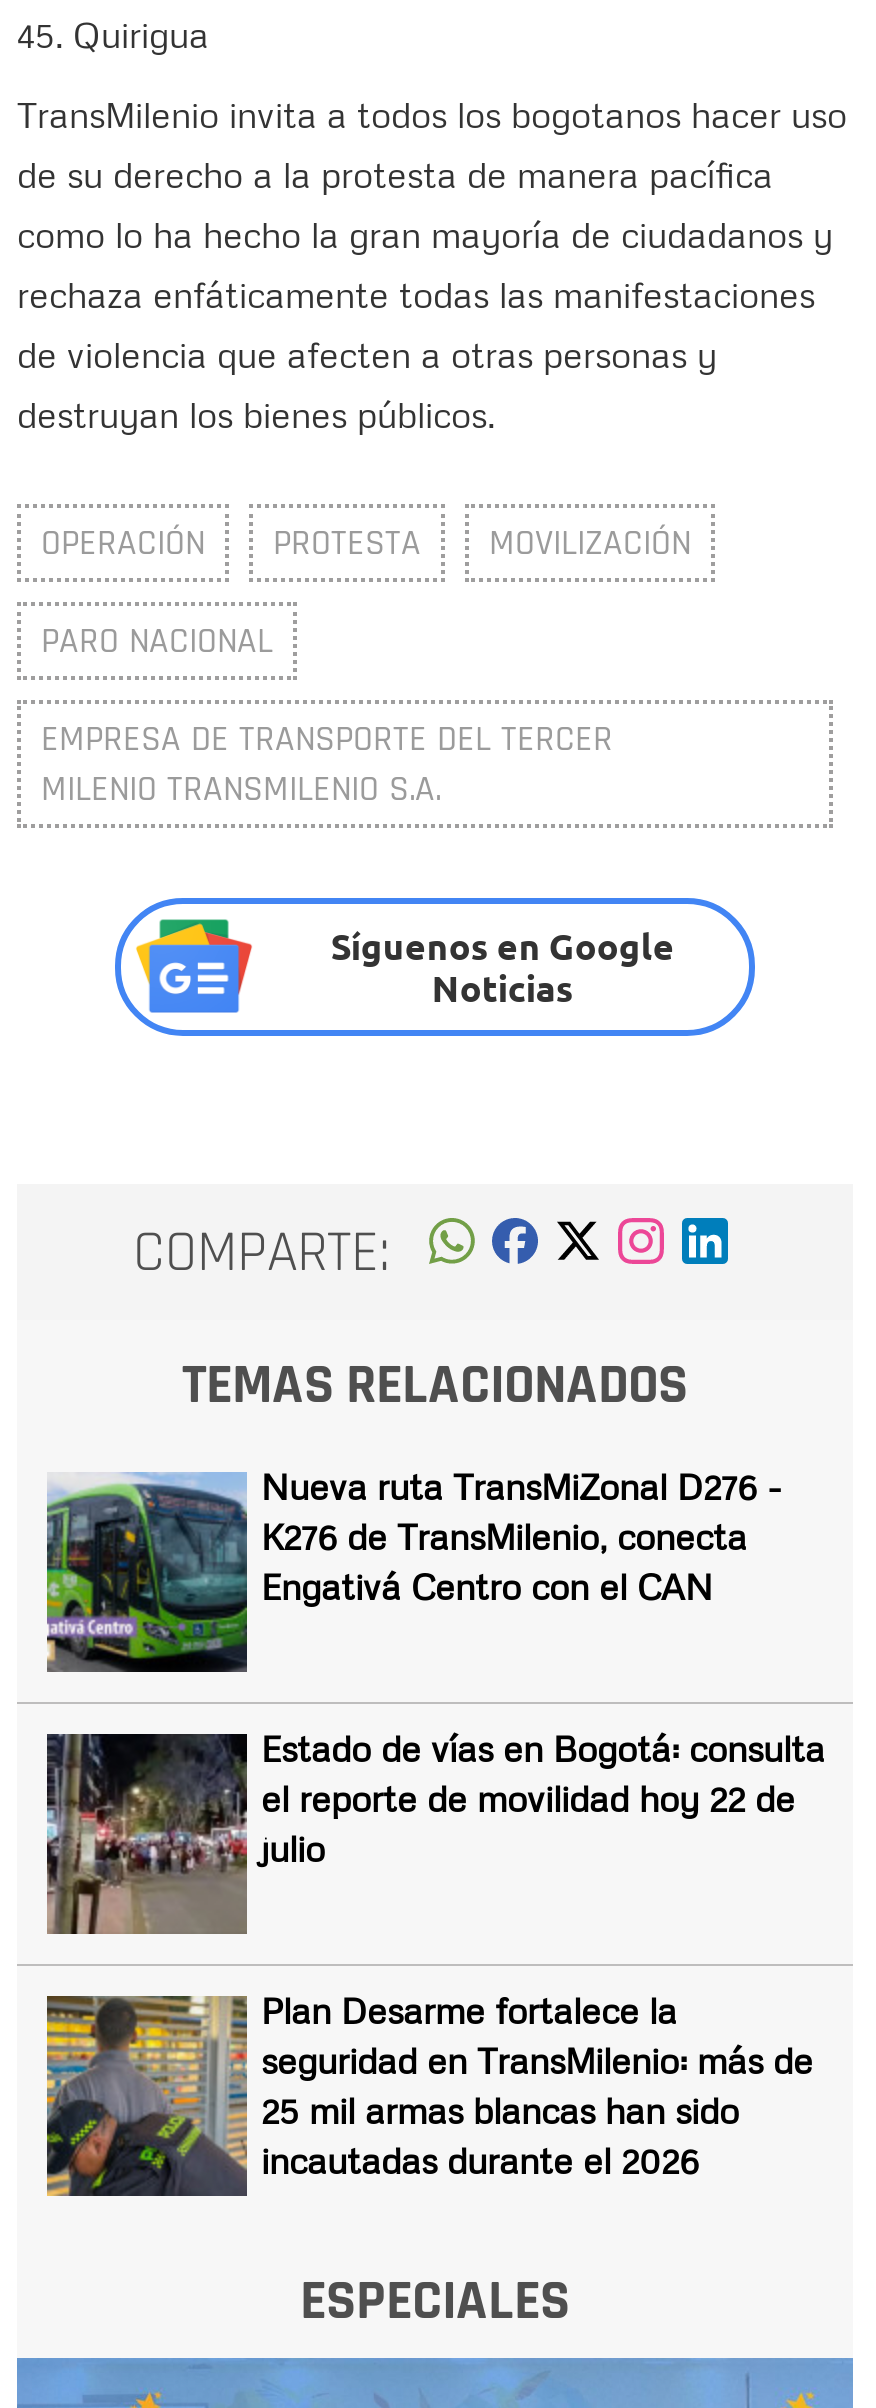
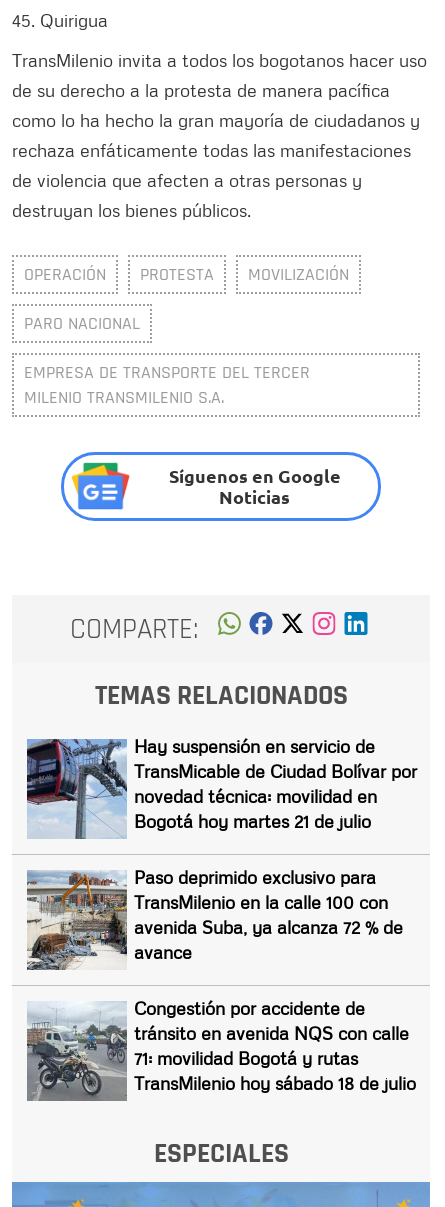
[45,1465,781,1674] [image] | Nueva ruta TransMiZonal D276 - | K276 de TransMilenio, conecta | Engativá Centro con el CAN -> [26,735,417,840] [image] | Hay suspensión en servicio de | TransMicable de Ciudad Bolívar por | novedad técnica: movilidad en | Bogotá hoy martes 21 de julio
[45,1727,825,1936] [image] | Estado de vías en Bogotá: consulta | el reporte de movilidad hoy 22 de | julio -> [26,866,403,971] [image] | Paso deprimido exclusivo para | TransMilenio en la calle 100 con | avenida Suba, ya alcanza 72 % de | avance
[45,1989,813,2198] [image] | Plan Desarme fortalece la | seguridad en TransMilenio: más de | 25 mil armas blancas han sido | incautadas durante el 2026 -> [26,997,416,1102] [image] | Congestión por accidente de | tránsito en avenida NQS con calle | 71: movilidad Bogotá y rutas | TransMilenio hoy sábado 18 de julio

